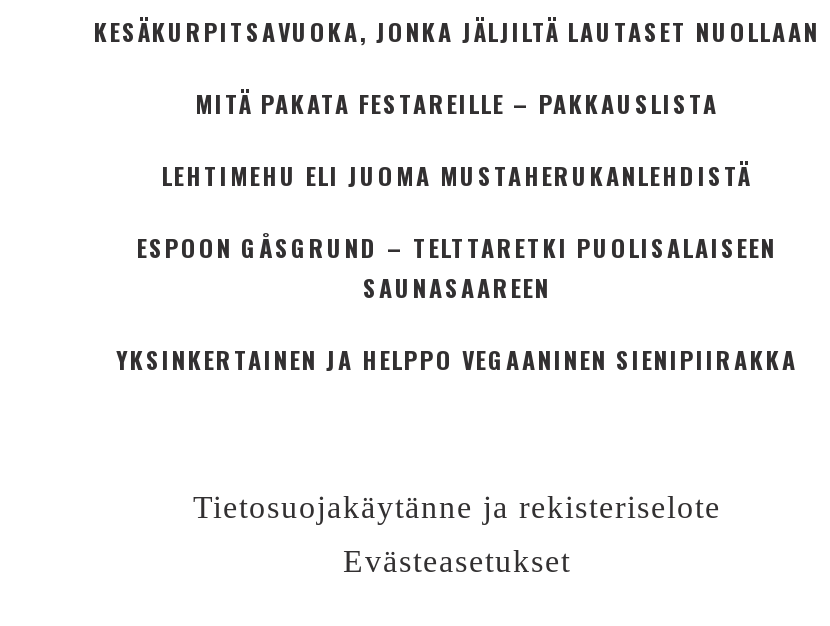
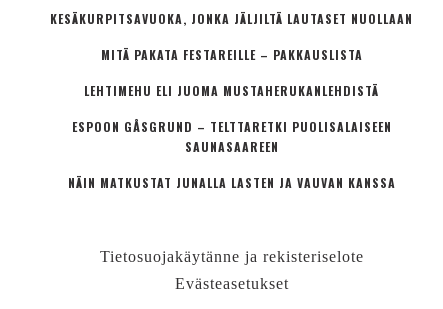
[116,341,798,375] YKSINKERTAINEN JA HELPPO VEGAANINEN SIENIPIIRAKKA -> [68,173,396,190] NÄIN MATKUSTAT JUNALLA LASTEN JA VAUVAN KANSSA

